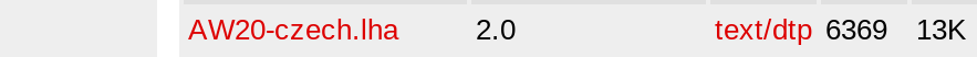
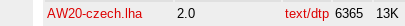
[715,13,967,46] text/dtp 6369 13K -> [285,6,399,21] text/dtp 6365 13K

